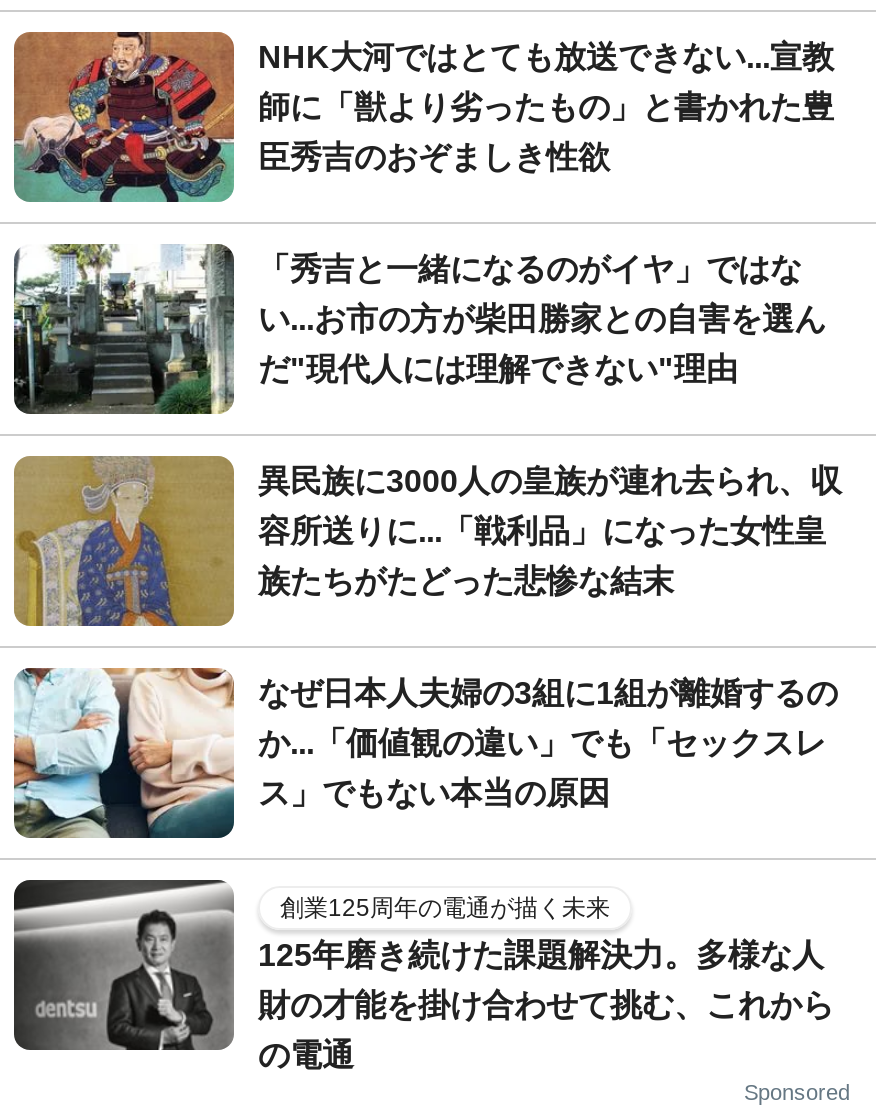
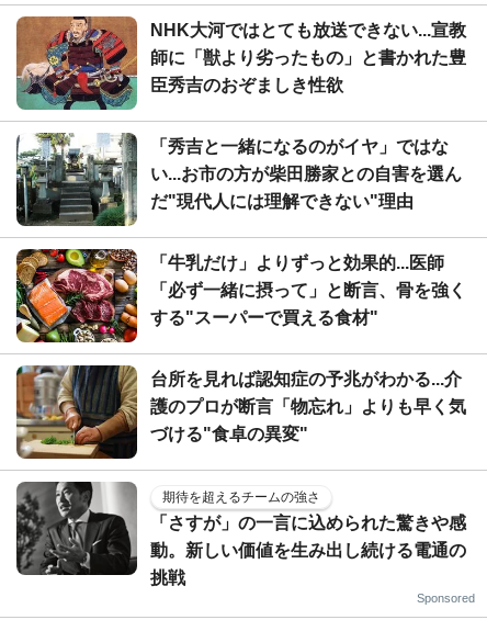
[12,454,842,628] [image] | 異民族に3000人の皇族が連れ去られ、収 -> [15,248,444,343] [image] | 「牛乳だけ」よりずっと効果的...医師
[258,513,826,547] 容所送りに...「戦利品」になった女性皇 -> [150,280,466,299] 「必ず一緒に摂って」と断言、骨を強く
[258,563,674,597] 族たちがたどった悲惨な結末 -> [150,308,378,326] する"スーパーで買える食材"
[14,666,838,840] [image] | なぜ日本人夫婦の3組に1組が離婚するの -> [15,364,462,459] [image] | 台所を見れば認知症の予兆がわかる...介
[258,725,826,759] か...「価値観の違い」でも「セックスレ -> [150,397,466,415] 護のプロが断言「物忘れ」よりも早く気
[258,775,610,809] ス」でもない本当の原因 -> [150,424,308,443] づける"食卓の異変"
[14,878,824,1052] [image] | 125年磨き続けた課題解決力。多様な人 -> [16,482,466,575] [image] | 「さすが」の一言に込められた驚きや感
[280,893,610,921] 創業125周年の電通が描く未来 -> [162,489,320,504] 期待を超えるチームの強さ
[258,987,834,1021] 財の才能を掛け合わせて挑む、これから -> [150,540,466,559] 動。新しい価値を生み出し続ける電通の
[258,1037,354,1071] の電通 -> [150,568,185,587] 挑戦

